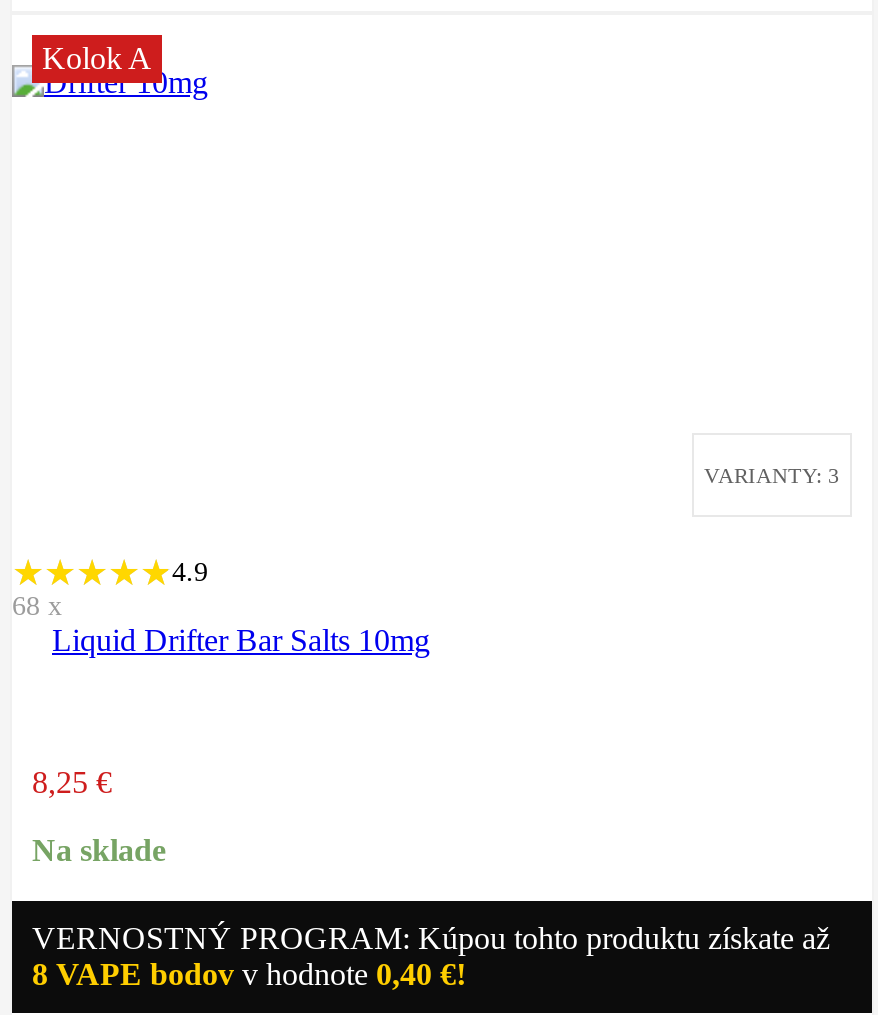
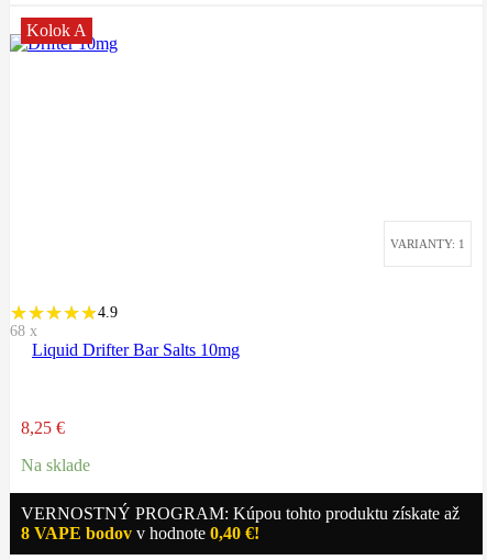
[704,463,840,487] VARIANTY: 3 -> [390,238,465,251] VARIANTY: 1

